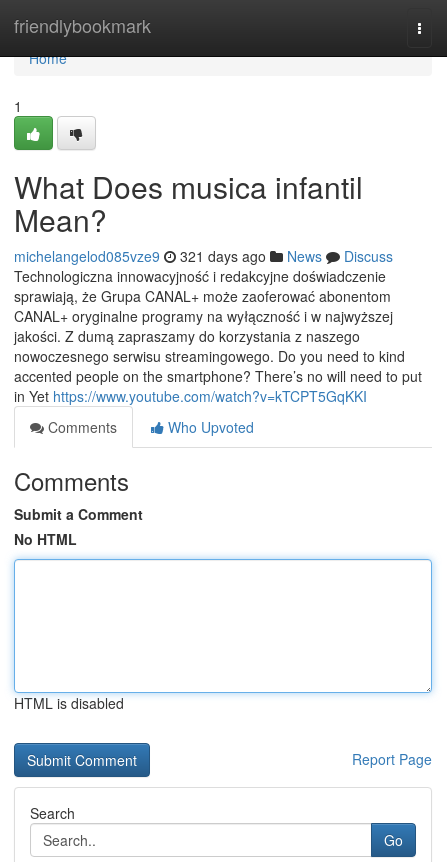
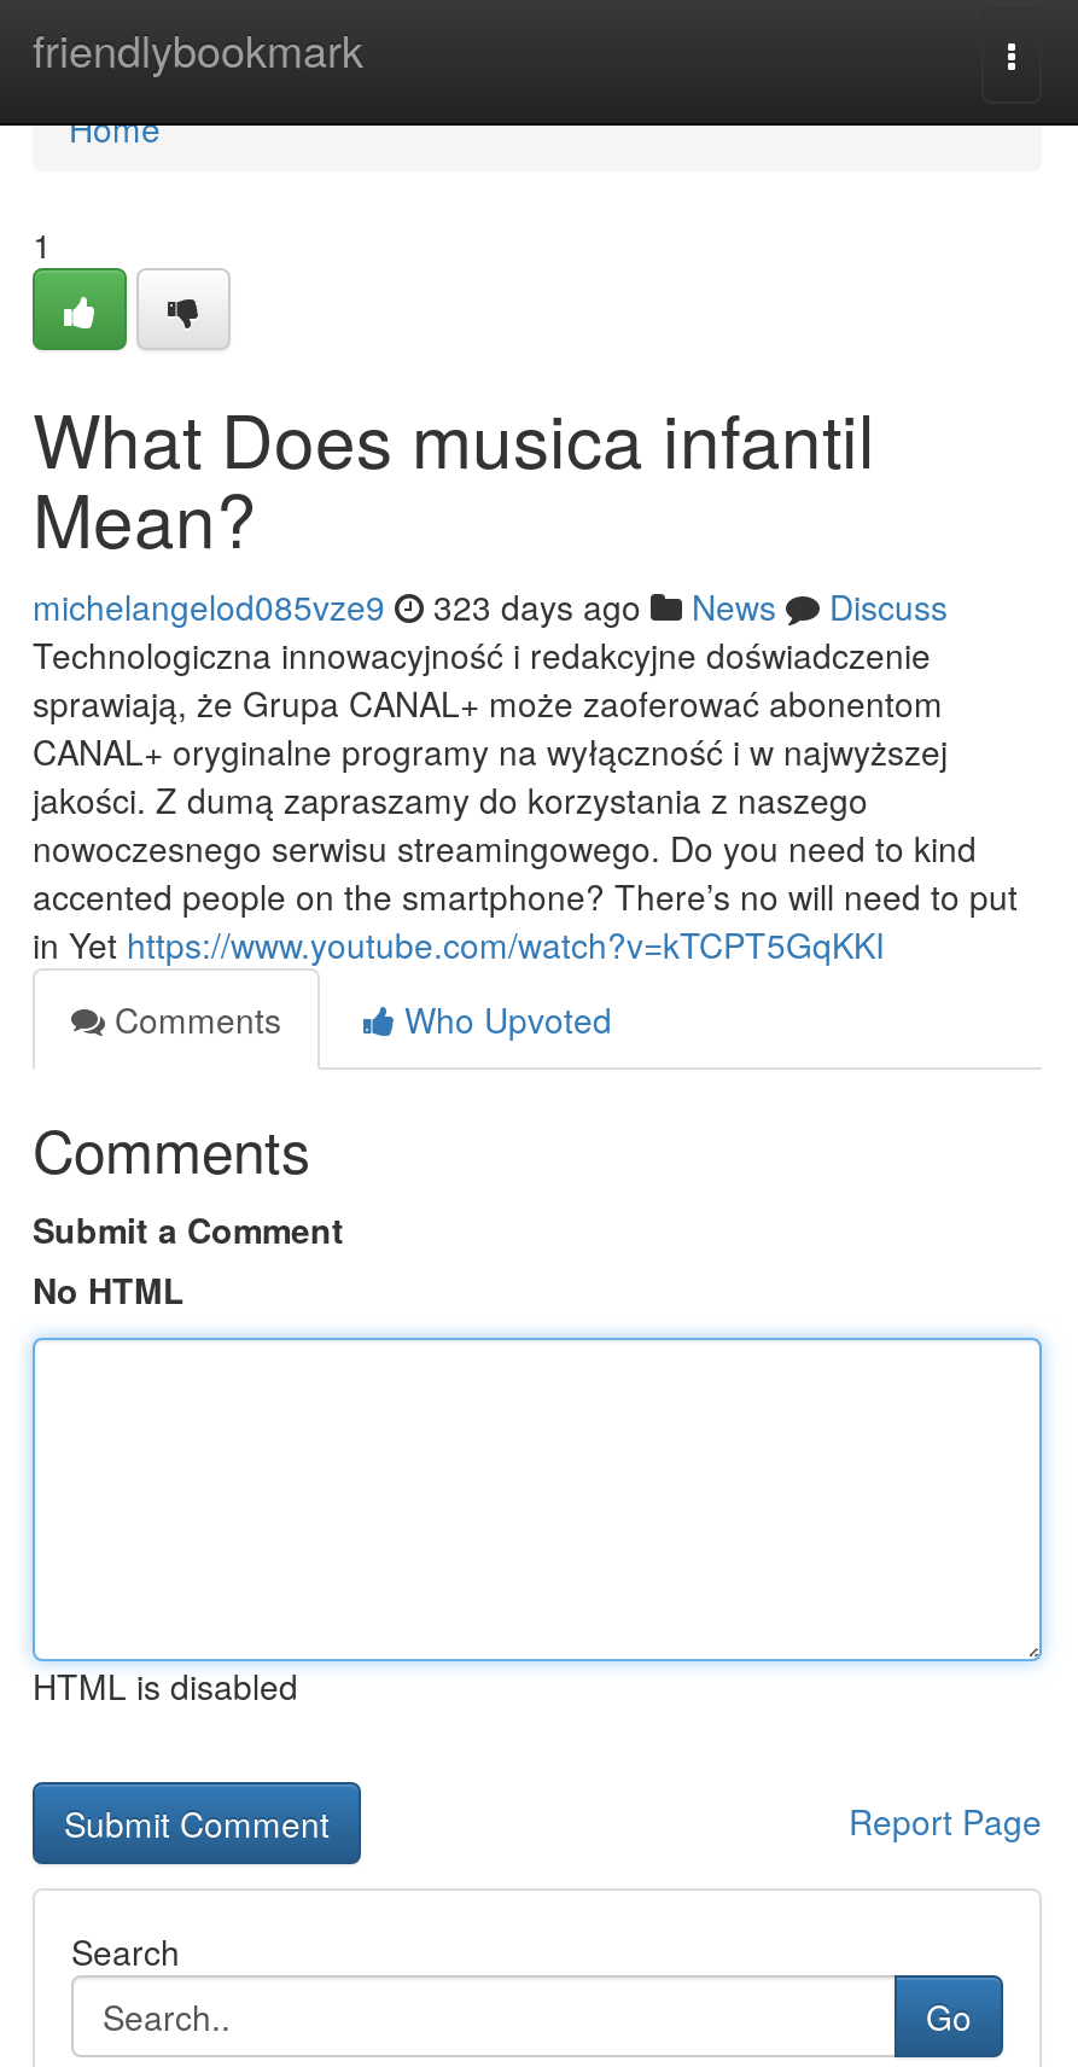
[14,246,393,266] michelangelod085vze9 321 days ago News Discuss -> [33,582,948,630] michelangelod085vze9 323 days ago News Discuss

